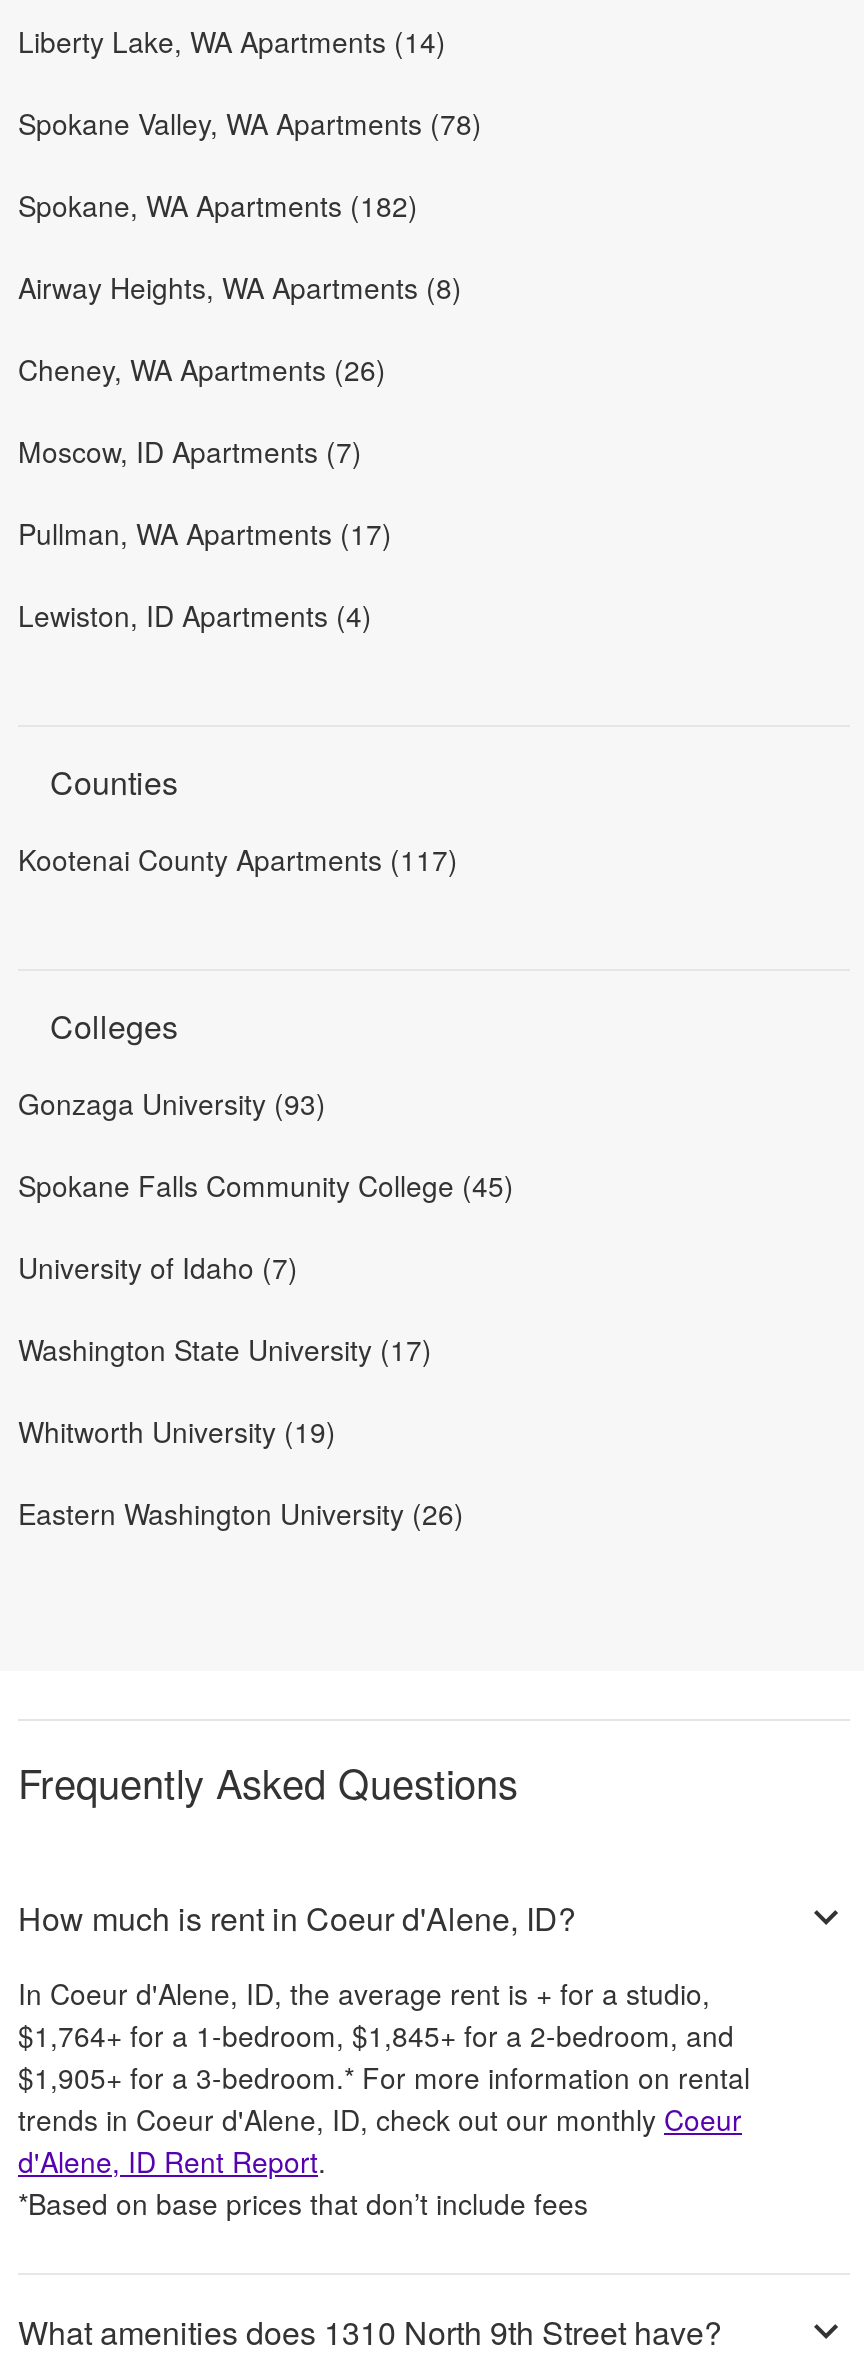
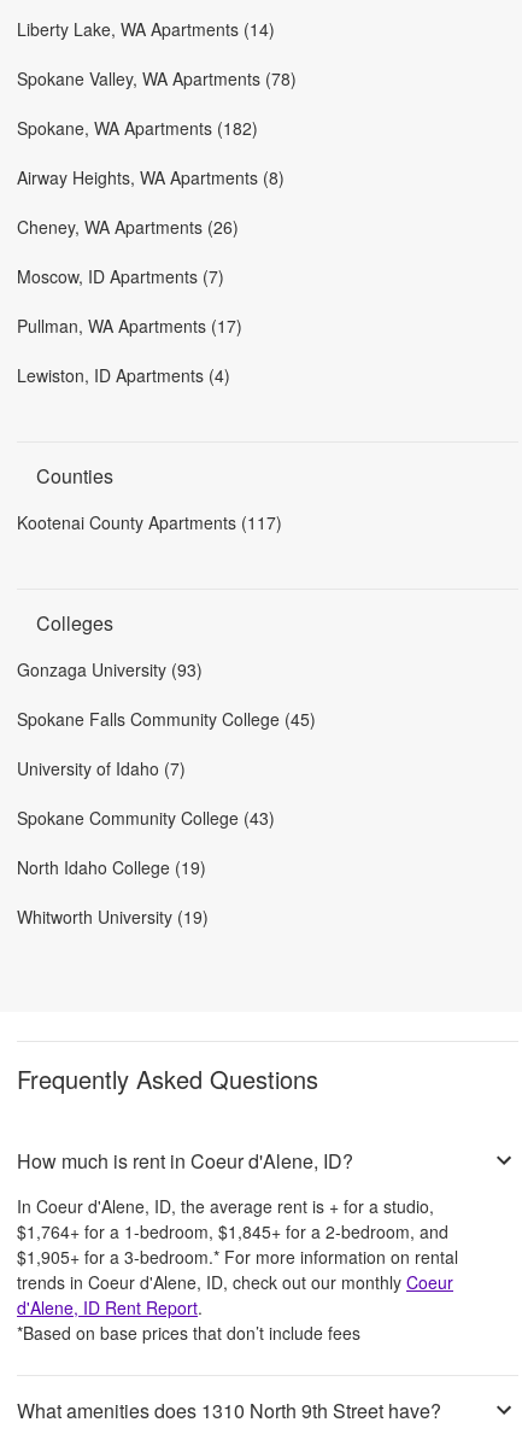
[18,1329,432,1369] Washington State University (17) -> [17,806,275,879] Spokane Community College (43) | North Idaho College (19)
moved [18,1411,336,1451] -> [17,905,209,929]: Whitworth University (19)
[18,1493,464,1533] Eastern Washington University (26) -> none

